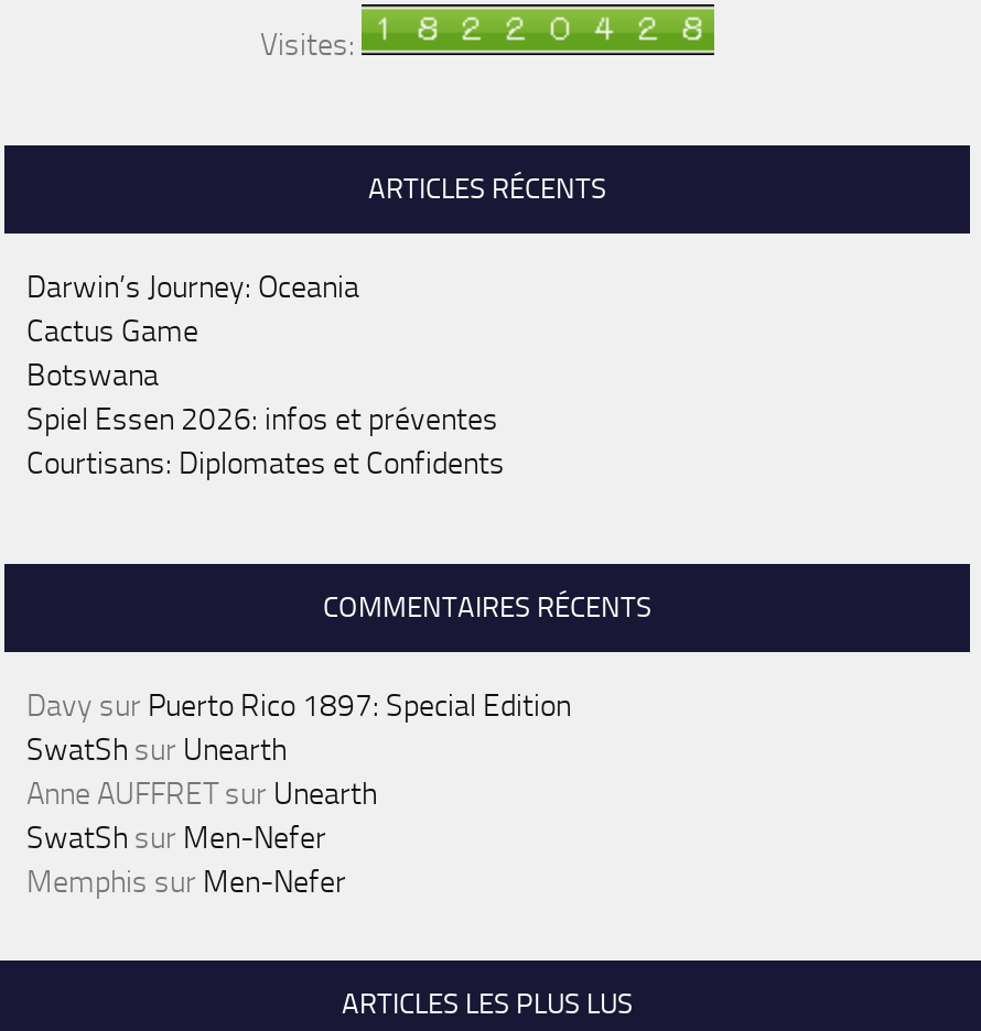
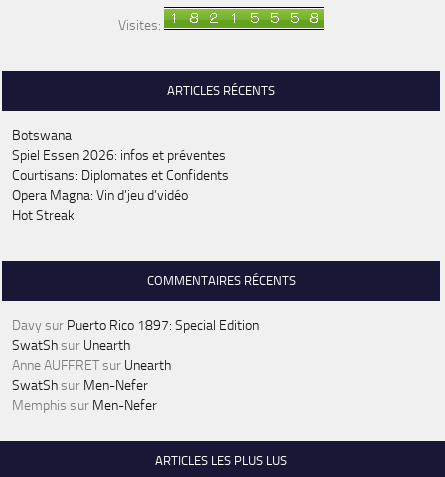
[26,269,359,350] Darwin’s Journey: Oceania | Cactus Game -> none
moved [26,357,505,483] -> [12,127,229,184]: Botswana | Spiel Essen 2026: infos et préventes | Courtisans: Diplomates et Confidents
none -> [12,187,188,224] Opera Magna: Vin d’jeu d’vidéo | Hot Streak

